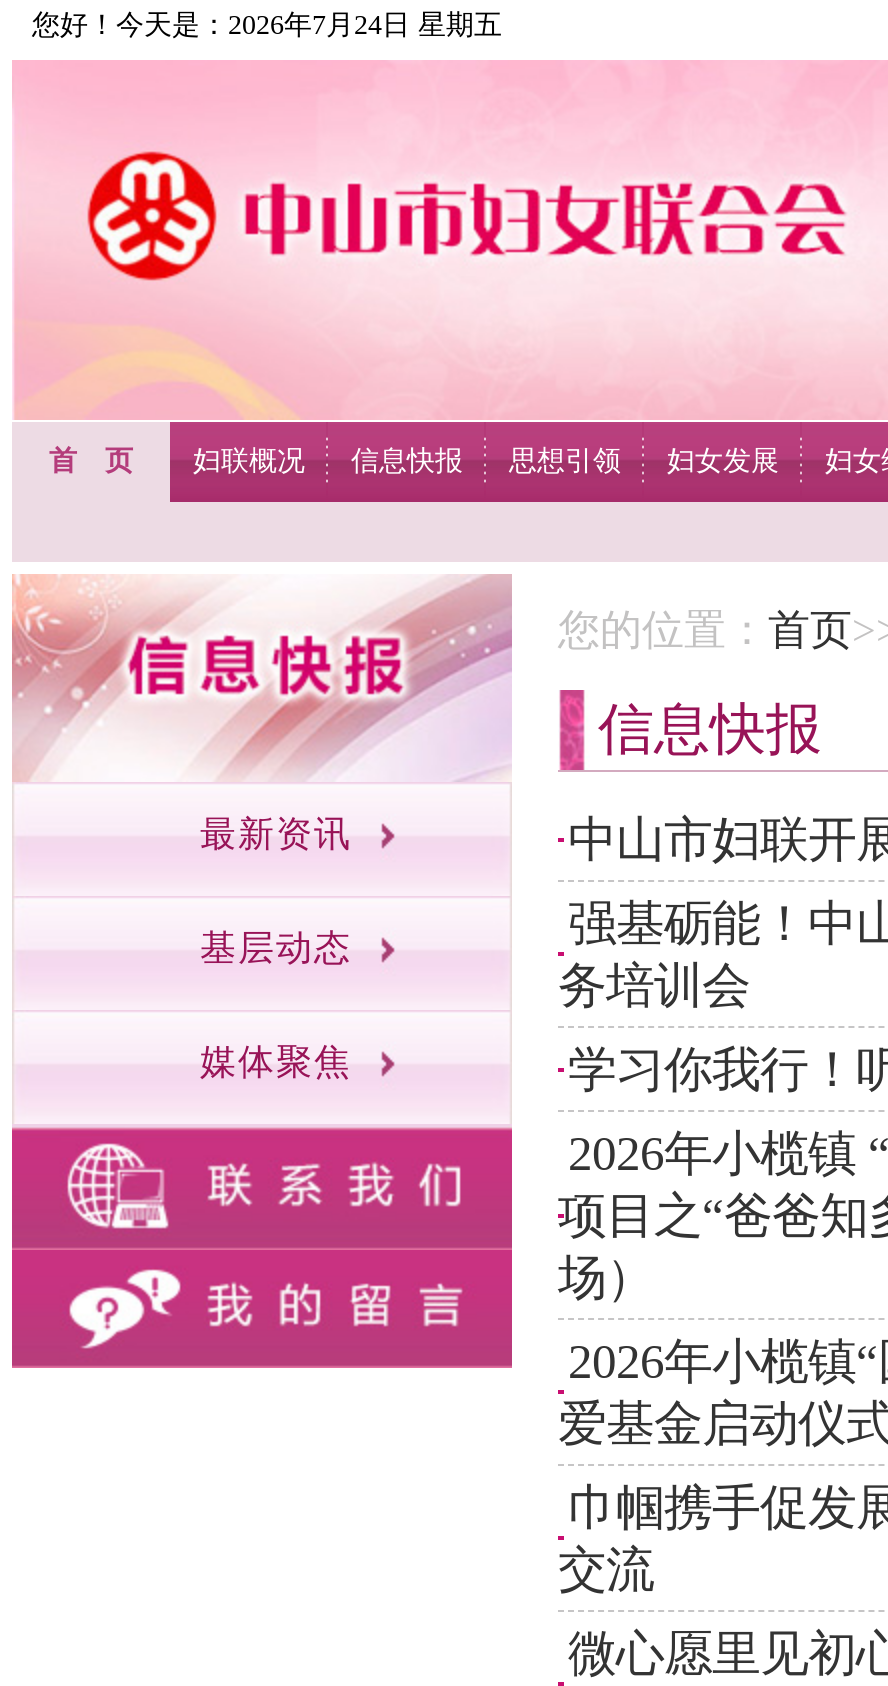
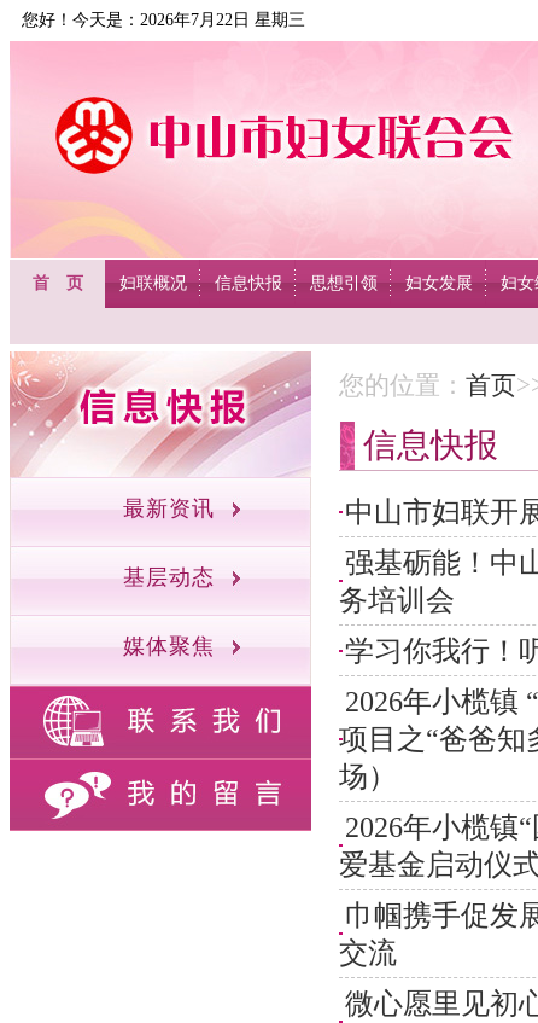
[32,10,502,40] 您好！今天是：2026年7月24日 星期五 -> [22,11,305,29] 您好！今天是：2026年7月22日 星期三

